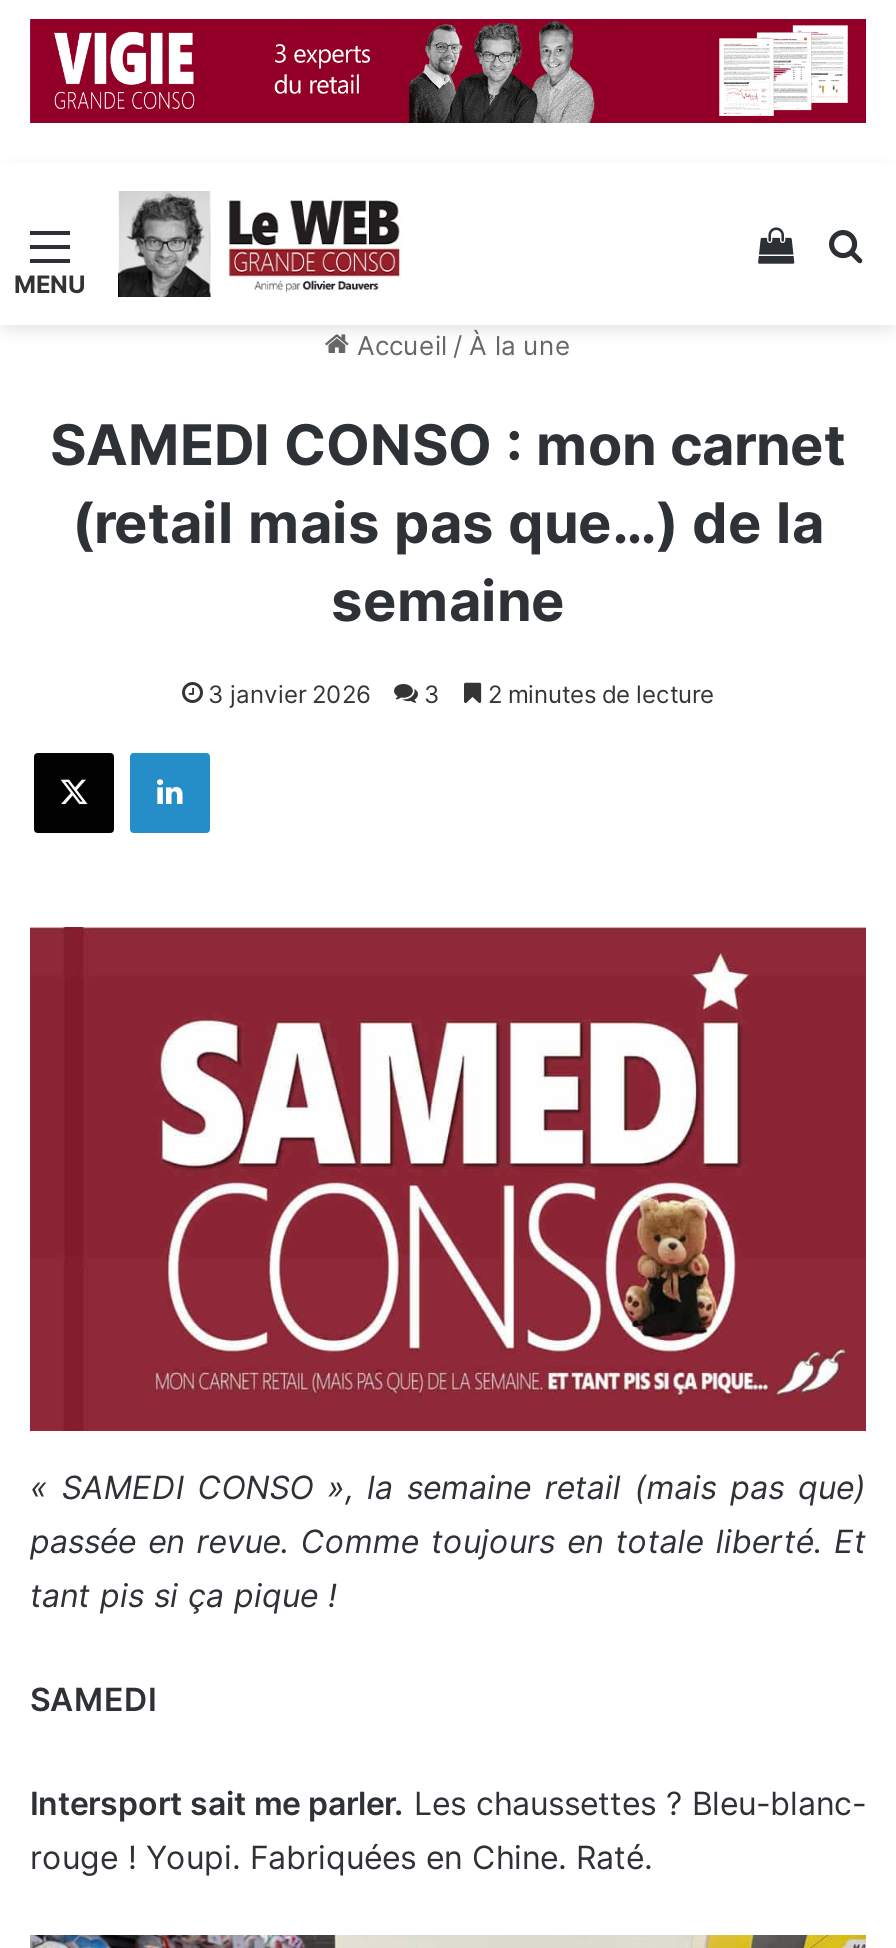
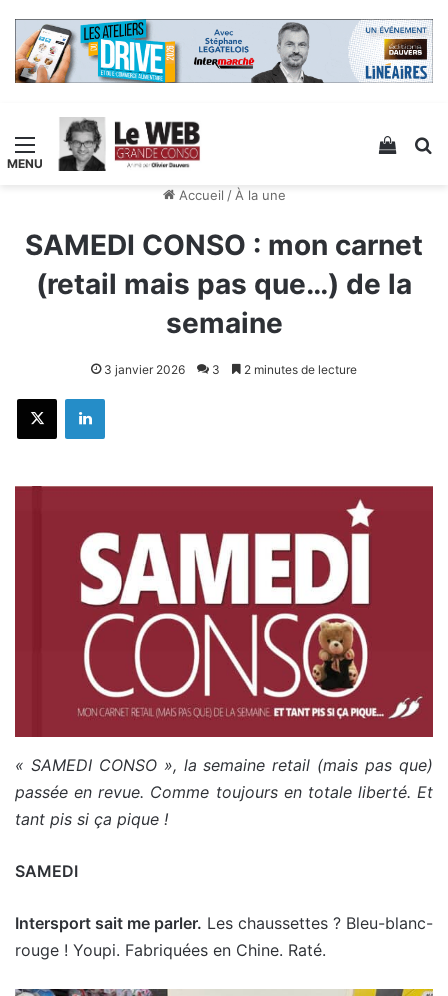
[28,17,868,125] [image] -> [14,18,433,84] [image]

